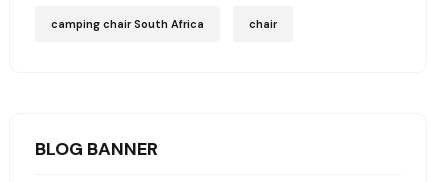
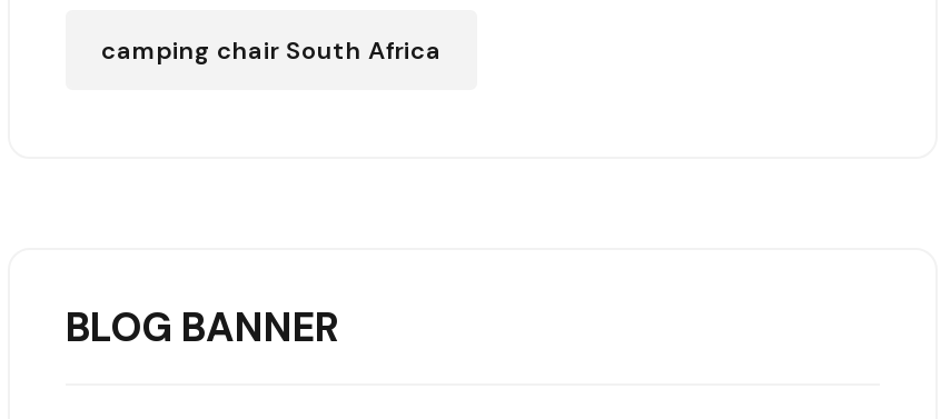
[249,17,277,31] chair -> none

